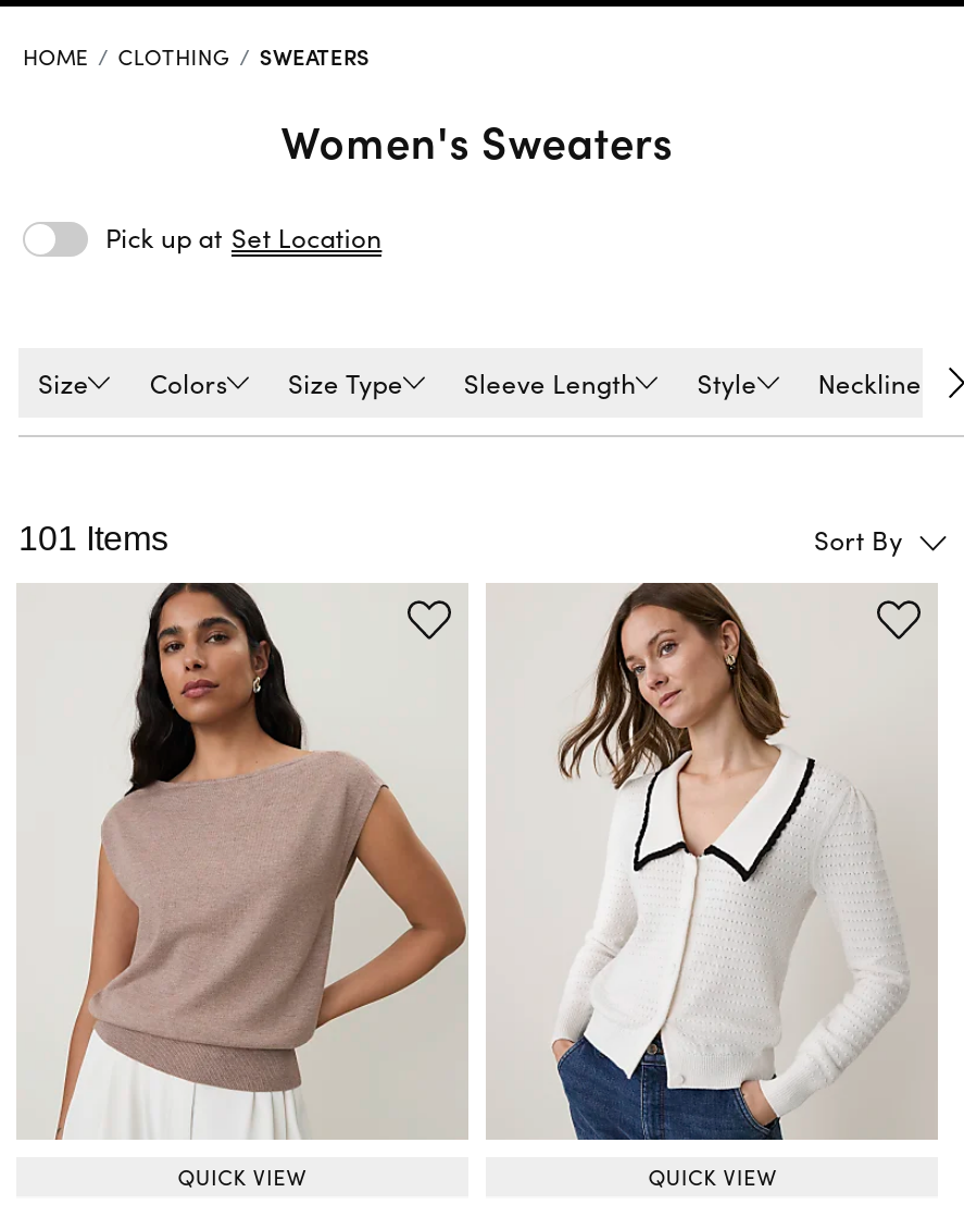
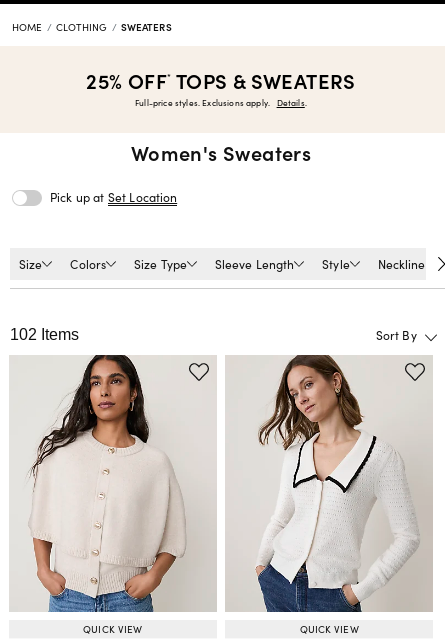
none -> [86,66,356,108] 25% OFF * TOPS & SWEATERS | Full-price styles. Exclusions apply. Details.
[18,519,168,556] 101 Items -> [10,326,79,343] 102 Items
[55,581,466,1140] [image] -> [28,354,215,613] [image]

